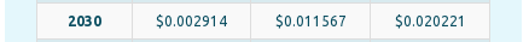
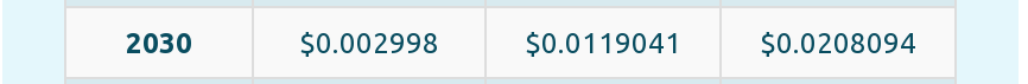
[156,13,227,29] $0.002914 -> [299,27,439,57] $0.002998
[275,13,346,29] $0.011567 -> [525,27,681,57] $0.0119041
[394,13,466,29] $0.020221 -> [760,27,916,57] $0.0208094

